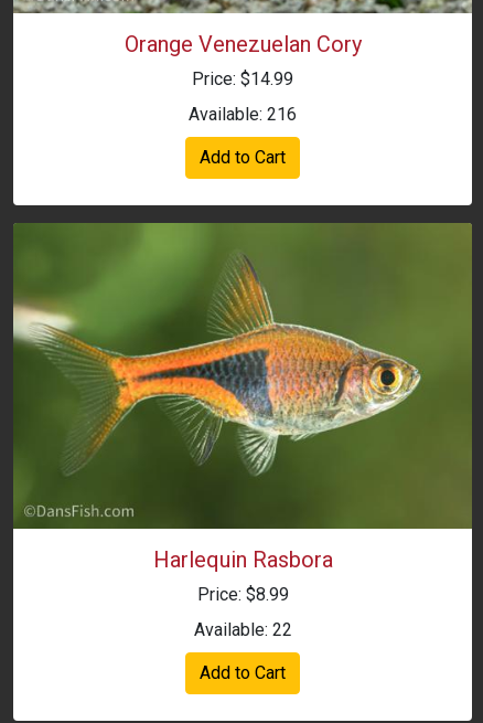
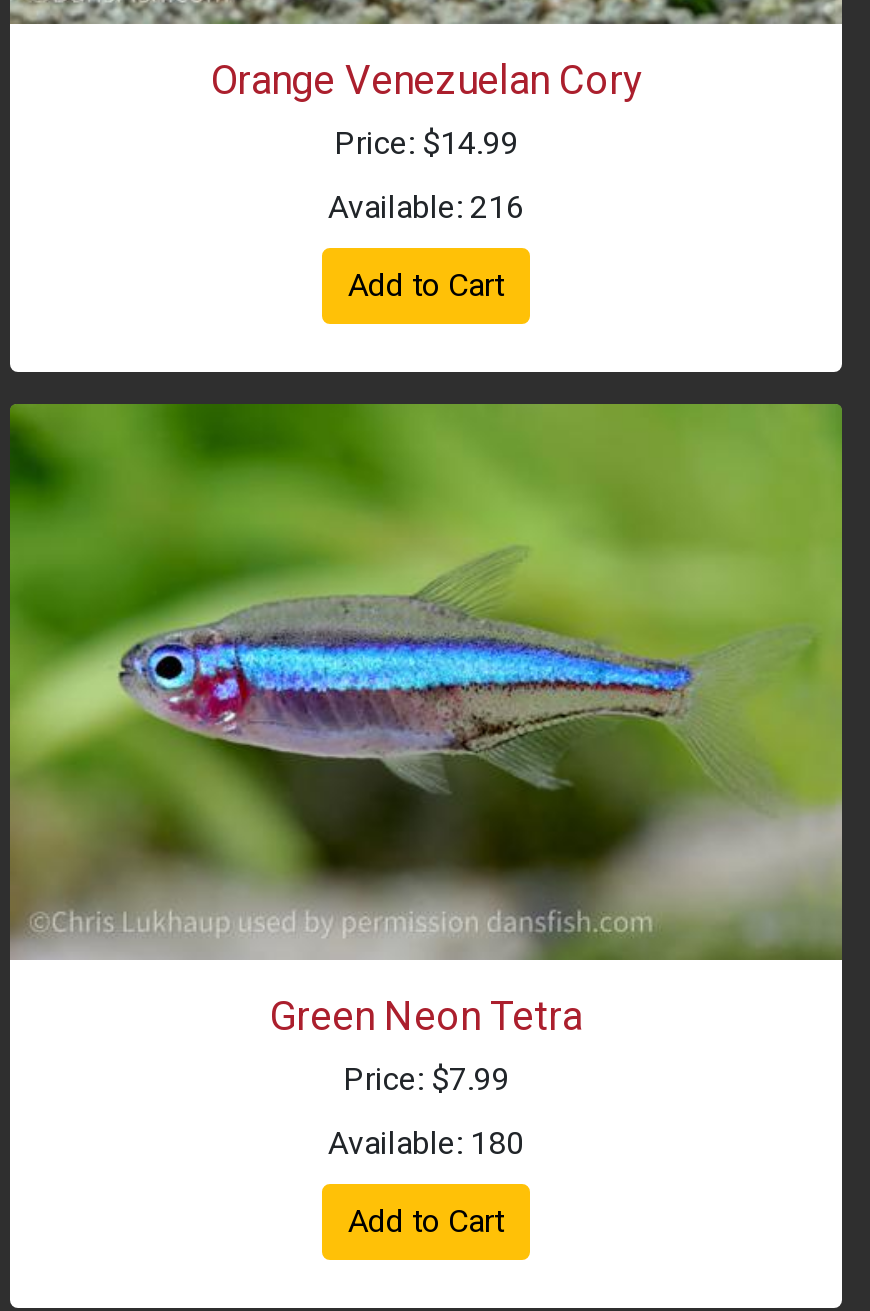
[12,223,472,605] [image] | Harlequin Rasbora | Price: $8.99 -> [8,404,844,1097] [image] | Green Neon Tetra | Price: $7.99
[194,620,292,641] Available: 22 -> [328,1123,524,1161] Available: 180

